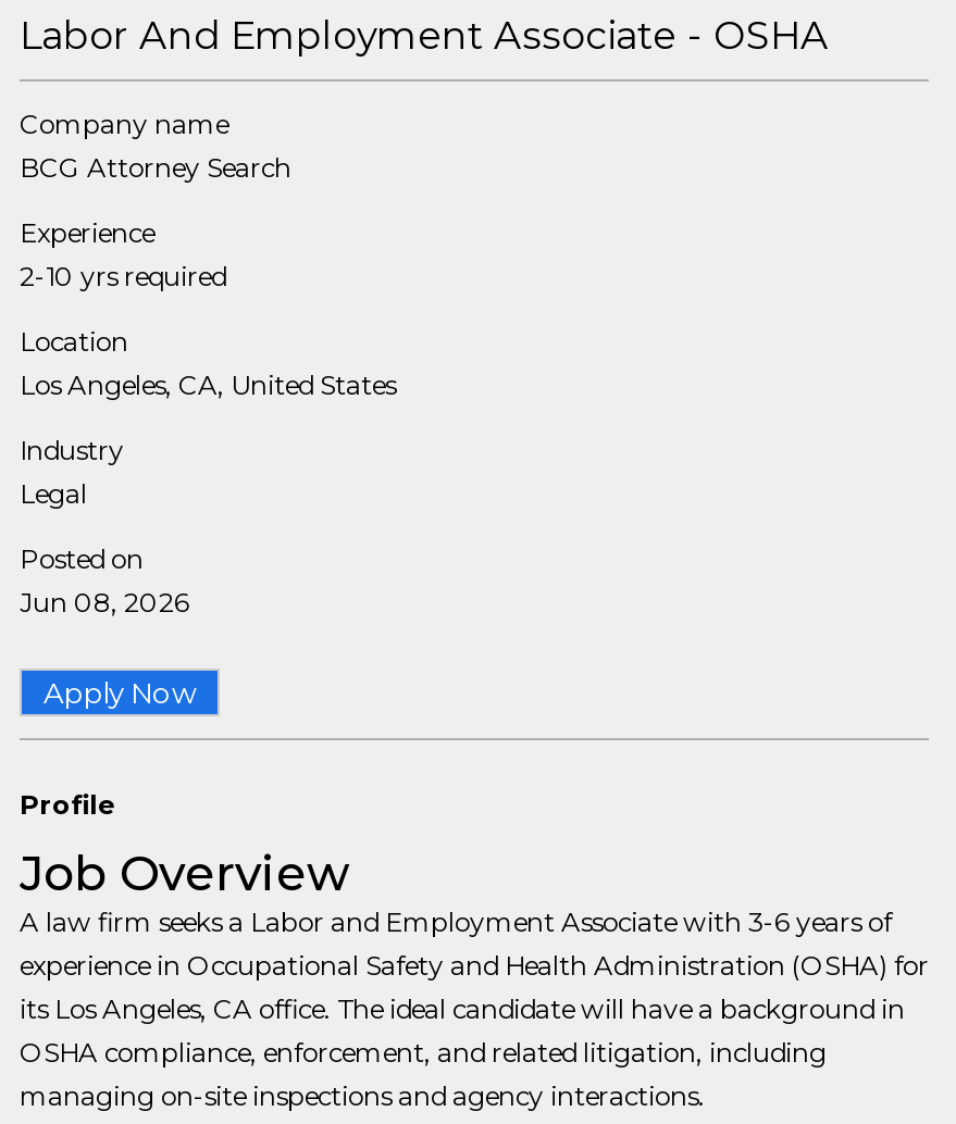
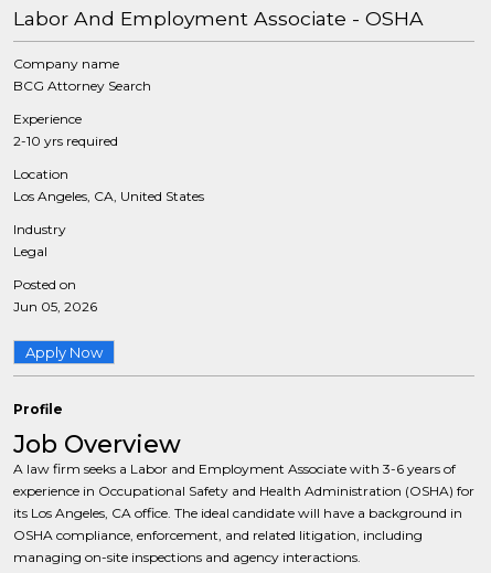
[20,586,189,619] Jun 08, 2026 -> [13,298,97,315] Jun 05, 2026

